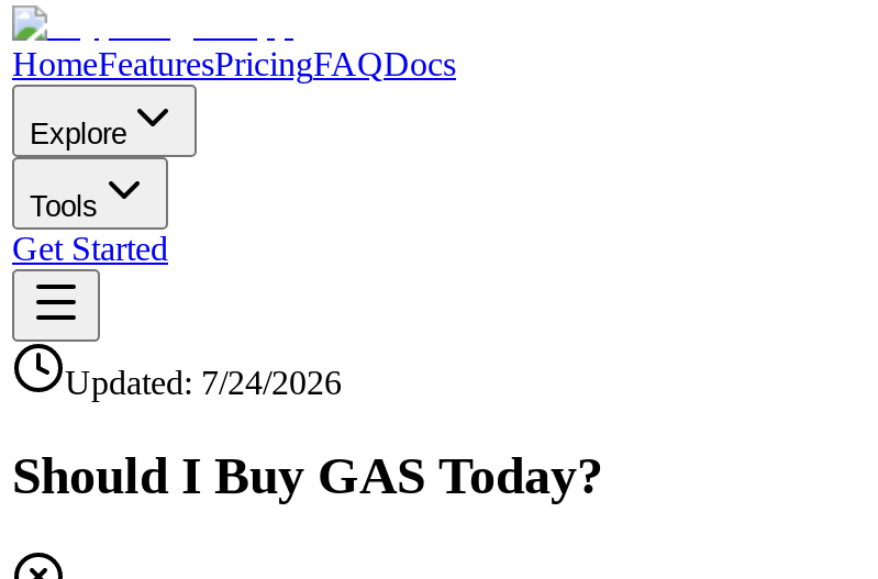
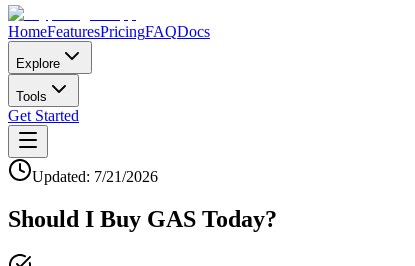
[65,364,342,401] Updated: 7/24/2026 -> [32,168,158,185] Updated: 7/21/2026

